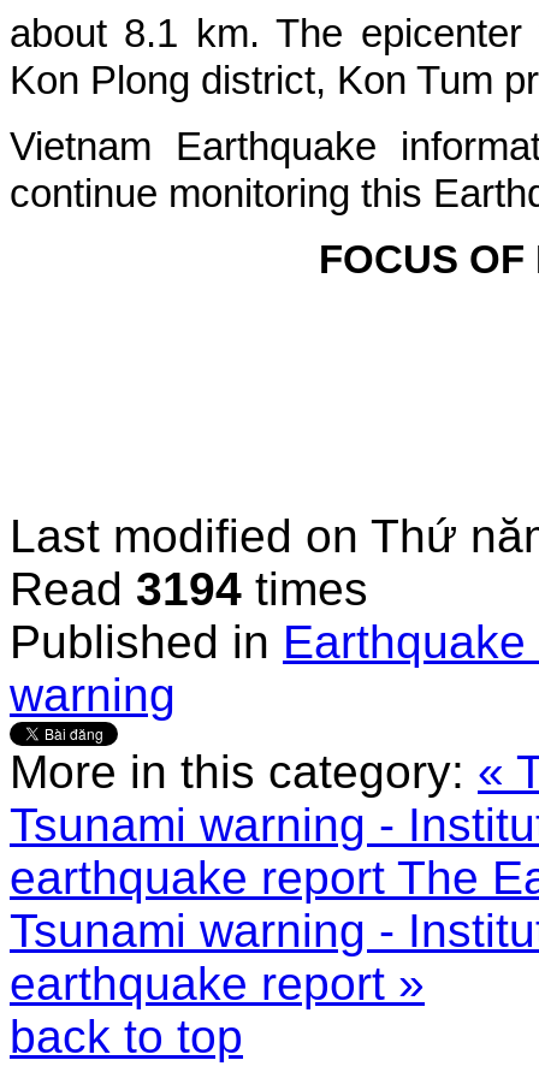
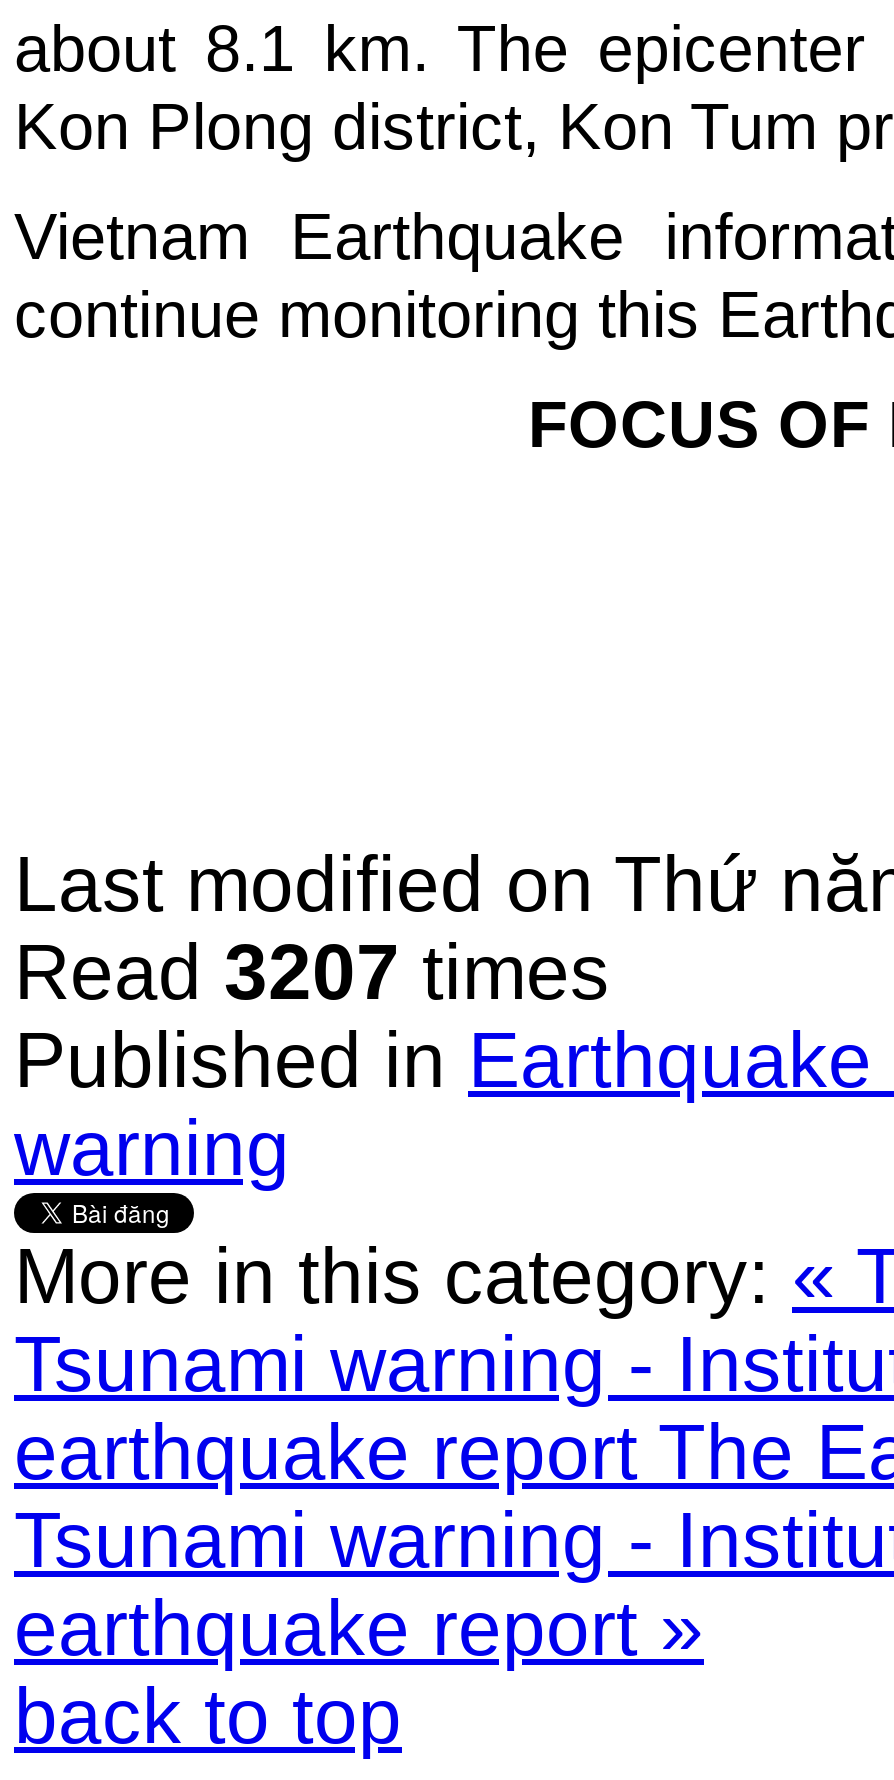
[10,563,368,614] Read 3194 times -> [14,928,610,1014] Read 3207 times

